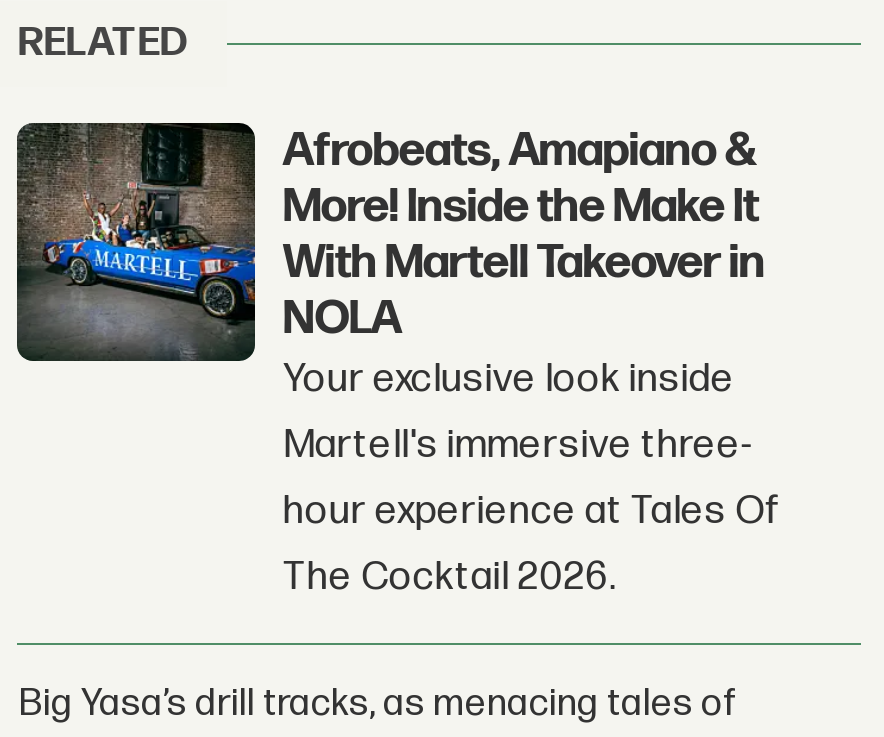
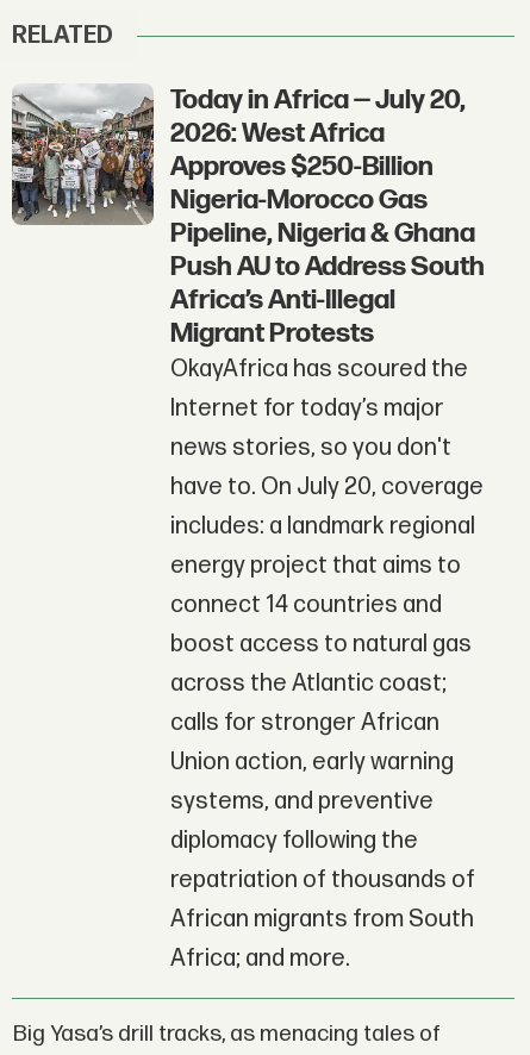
[15,121,781,602] [image] | Afrobeats, Amapiano & | More! Inside the Make It | With Martell Takeover in | NOLA | Your exclusive look inside | Martell's immersive three- | hour experience at Tales Of | The Cocktail 2026. -> [11,83,485,973] [image] | Today in Africa — July 20, | 2026: West Africa | Approves $250-Billion | Nigeria-Morocco Gas | Pipeline, Nigeria & Ghana | Push AU to Address South | Africa’s Anti-Illegal | Migrant Protests | OkayAfrica has scoured the | Internet for today’s major | news stories, so you don't | have to. On July 20, coverage | includes: a landmark regional | energy project that aims to | connect 14 countries and | boost access to natural gas | across the Atlantic coast; | calls for stronger African | Union action, early warning | systems, and preventive | diplomacy following the | repatriation of thousands of | African migrants from South | Africa; and more.

